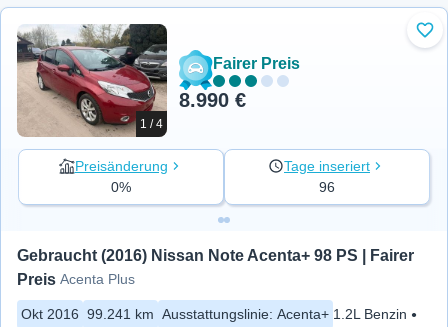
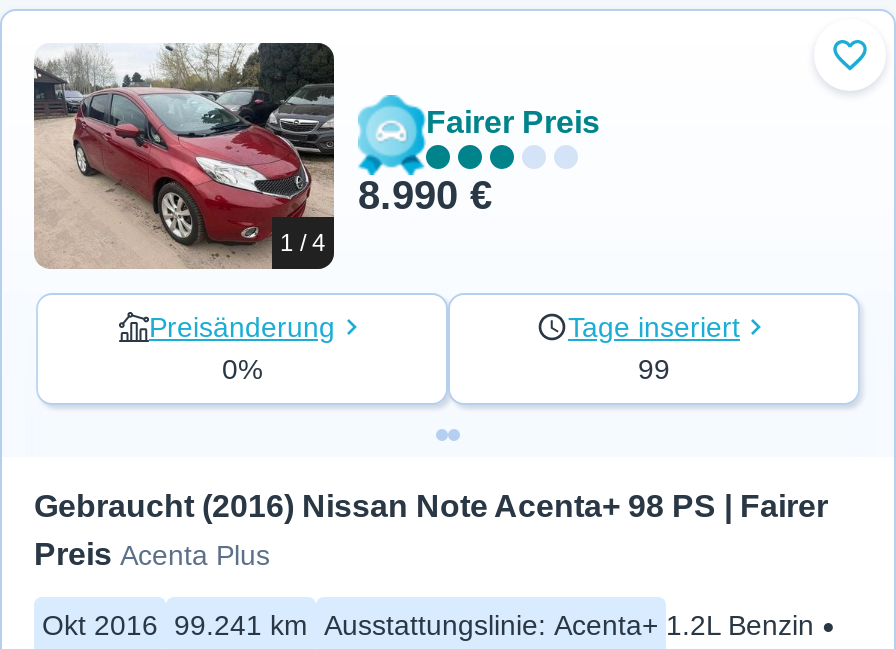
[319,179,335,195] 96 -> [638,352,670,384] 99

